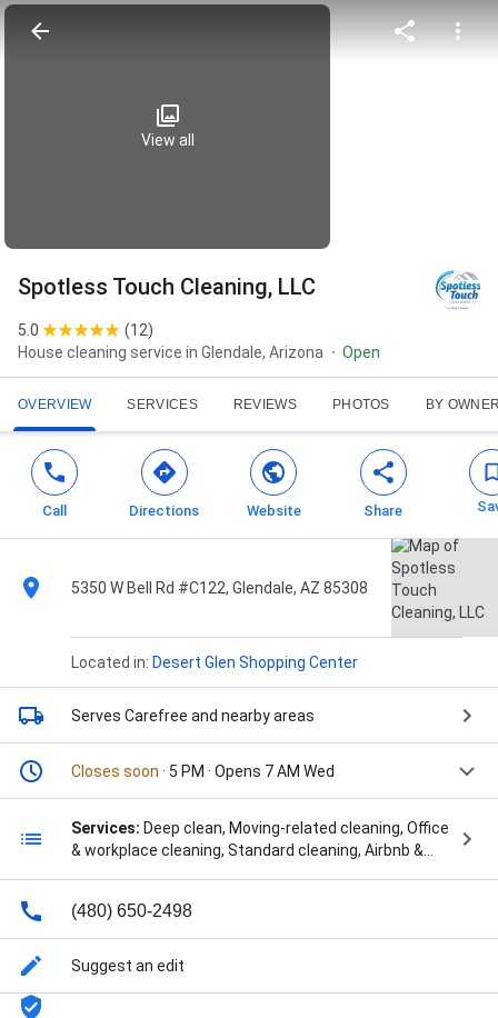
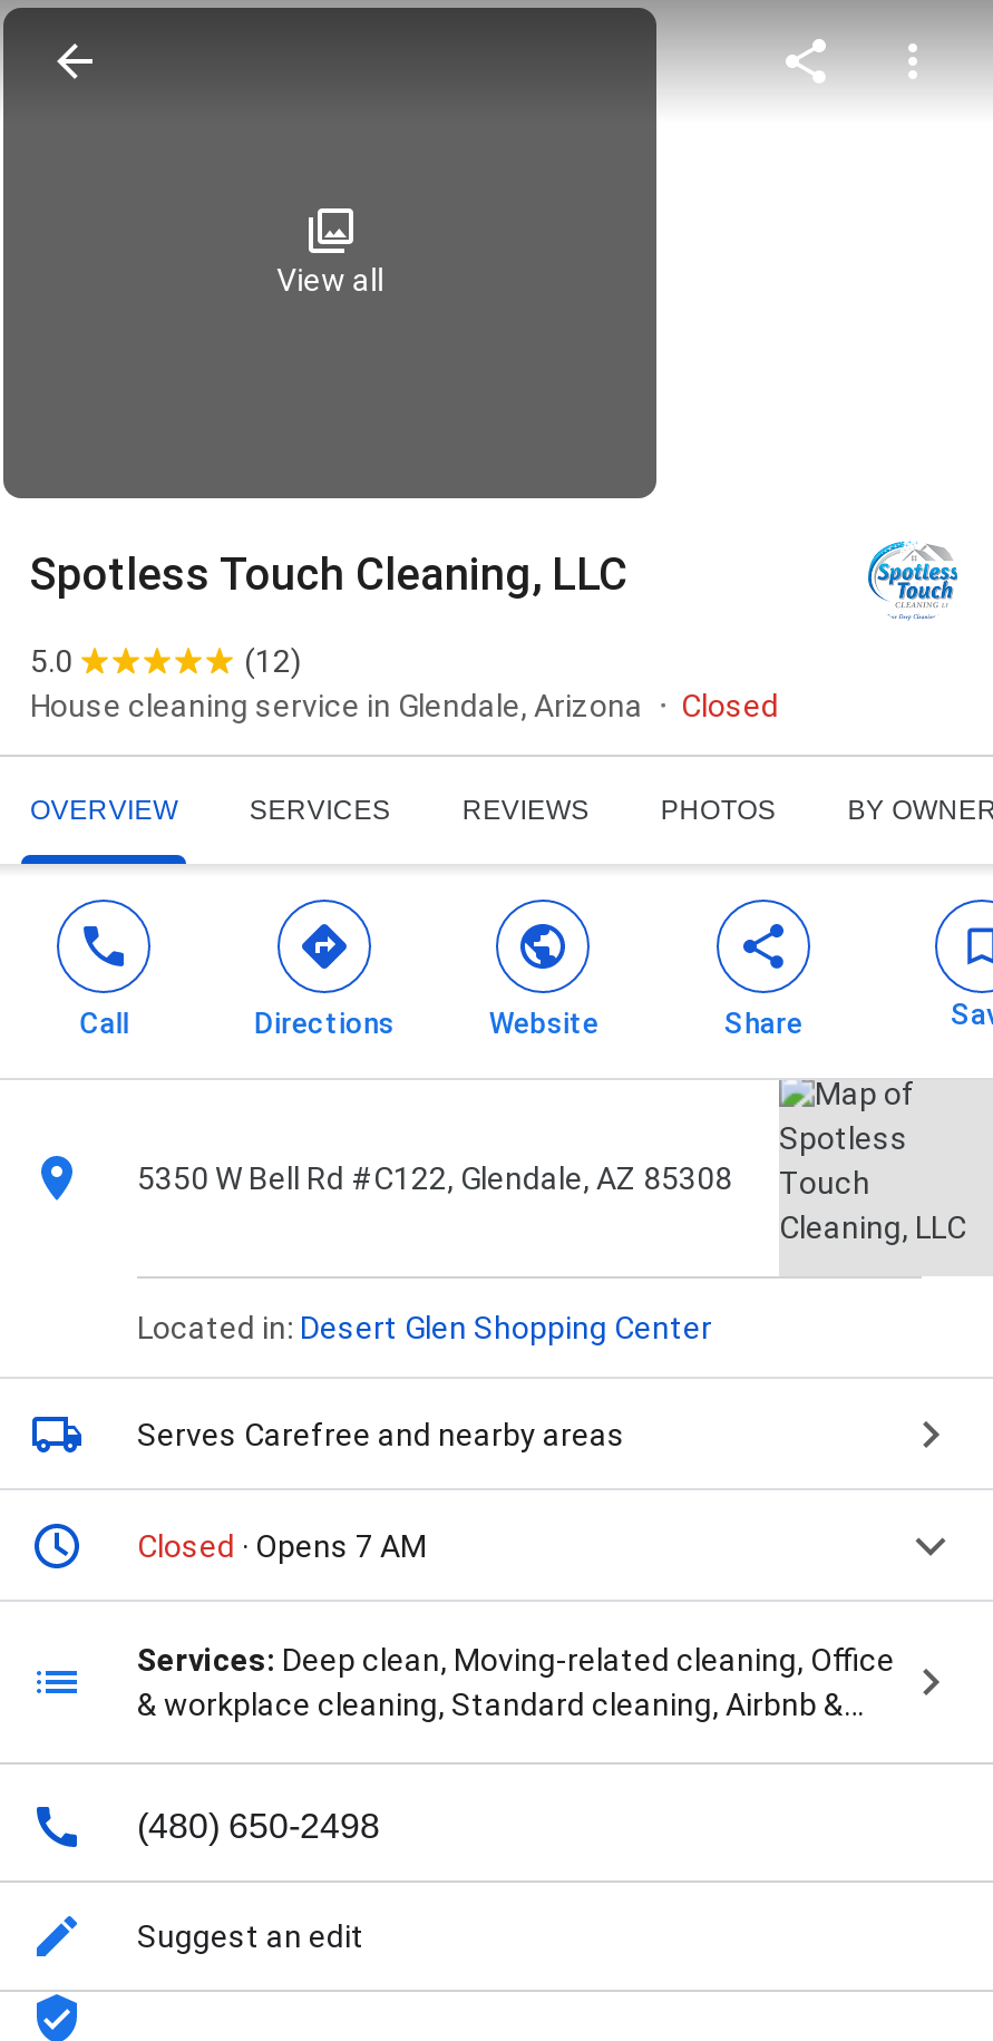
[342,344,380,361] Open -> [681,688,779,724] Closed
[71,763,335,780] Closes soon · 5 PM · Opens 7 AM Wed -> [137,1529,427,1564] Closed · Opens 7 AM

